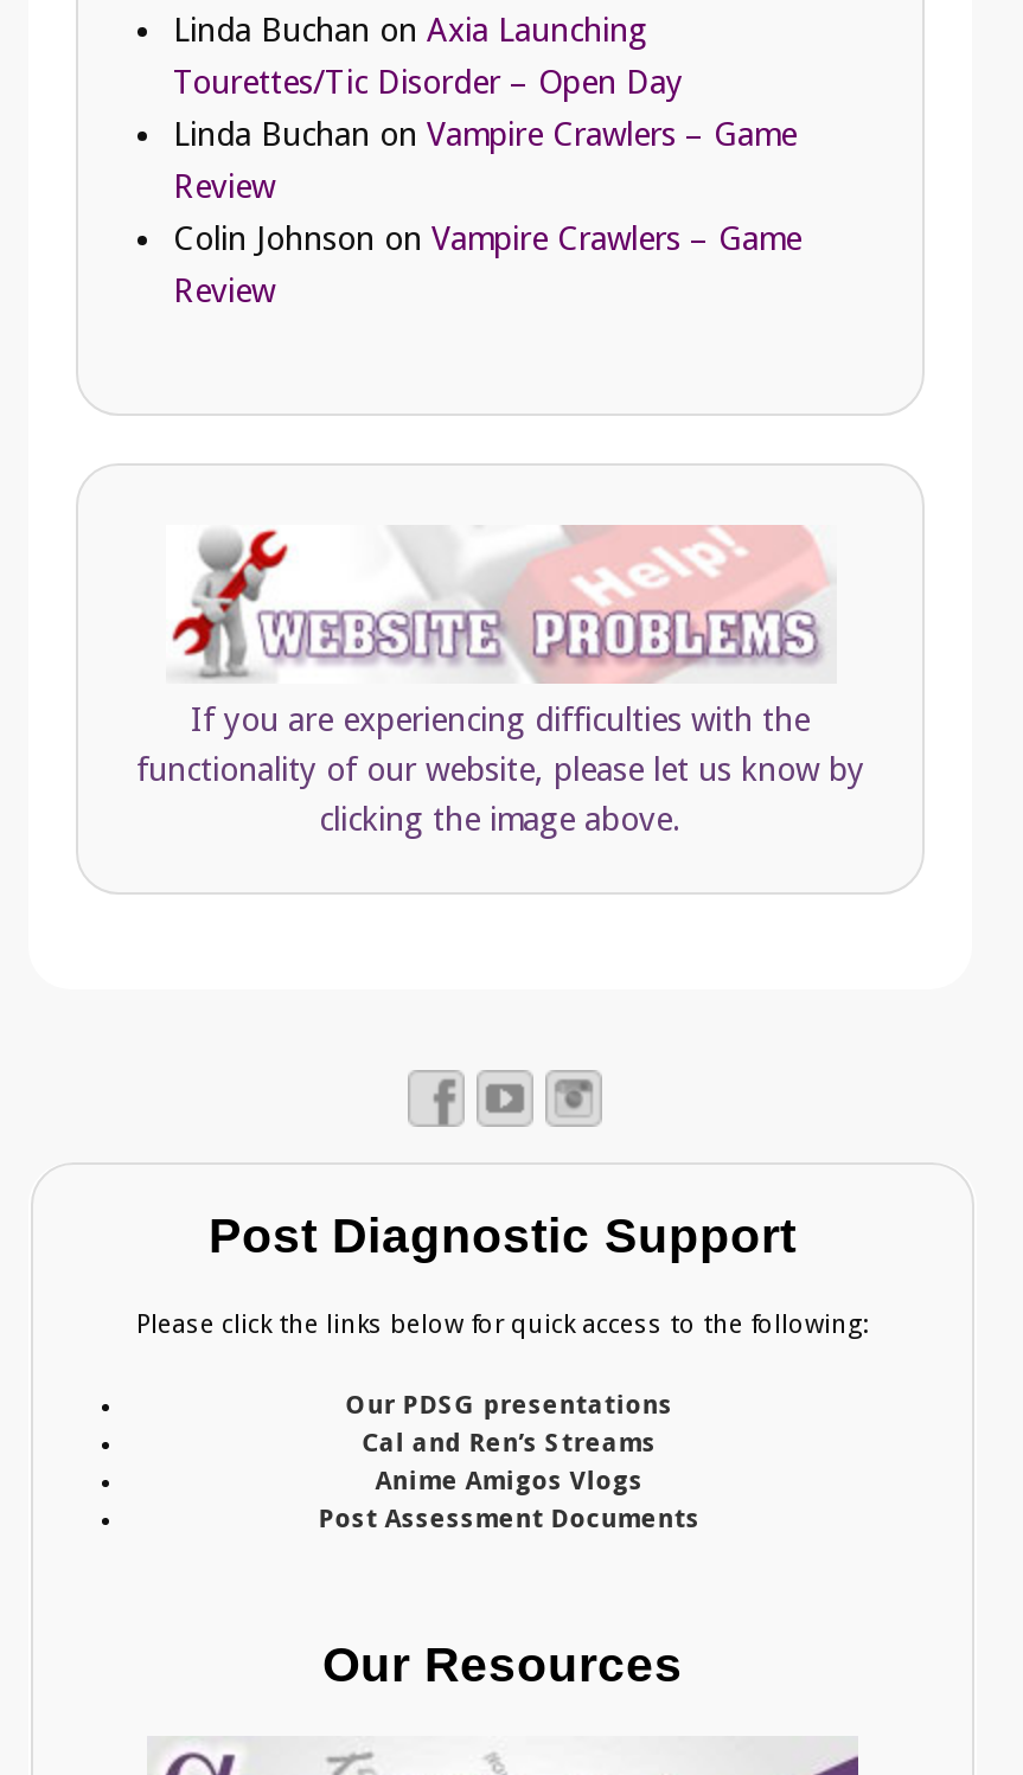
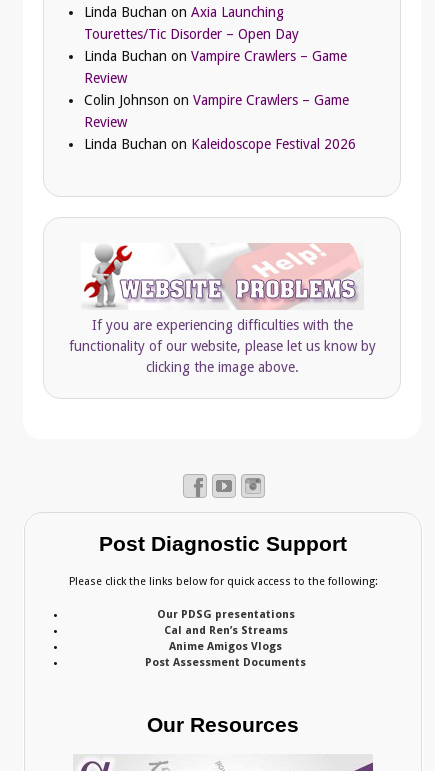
none -> [84,136,356,152] Linda Buchan on Kaleidoscope Festival 2026

